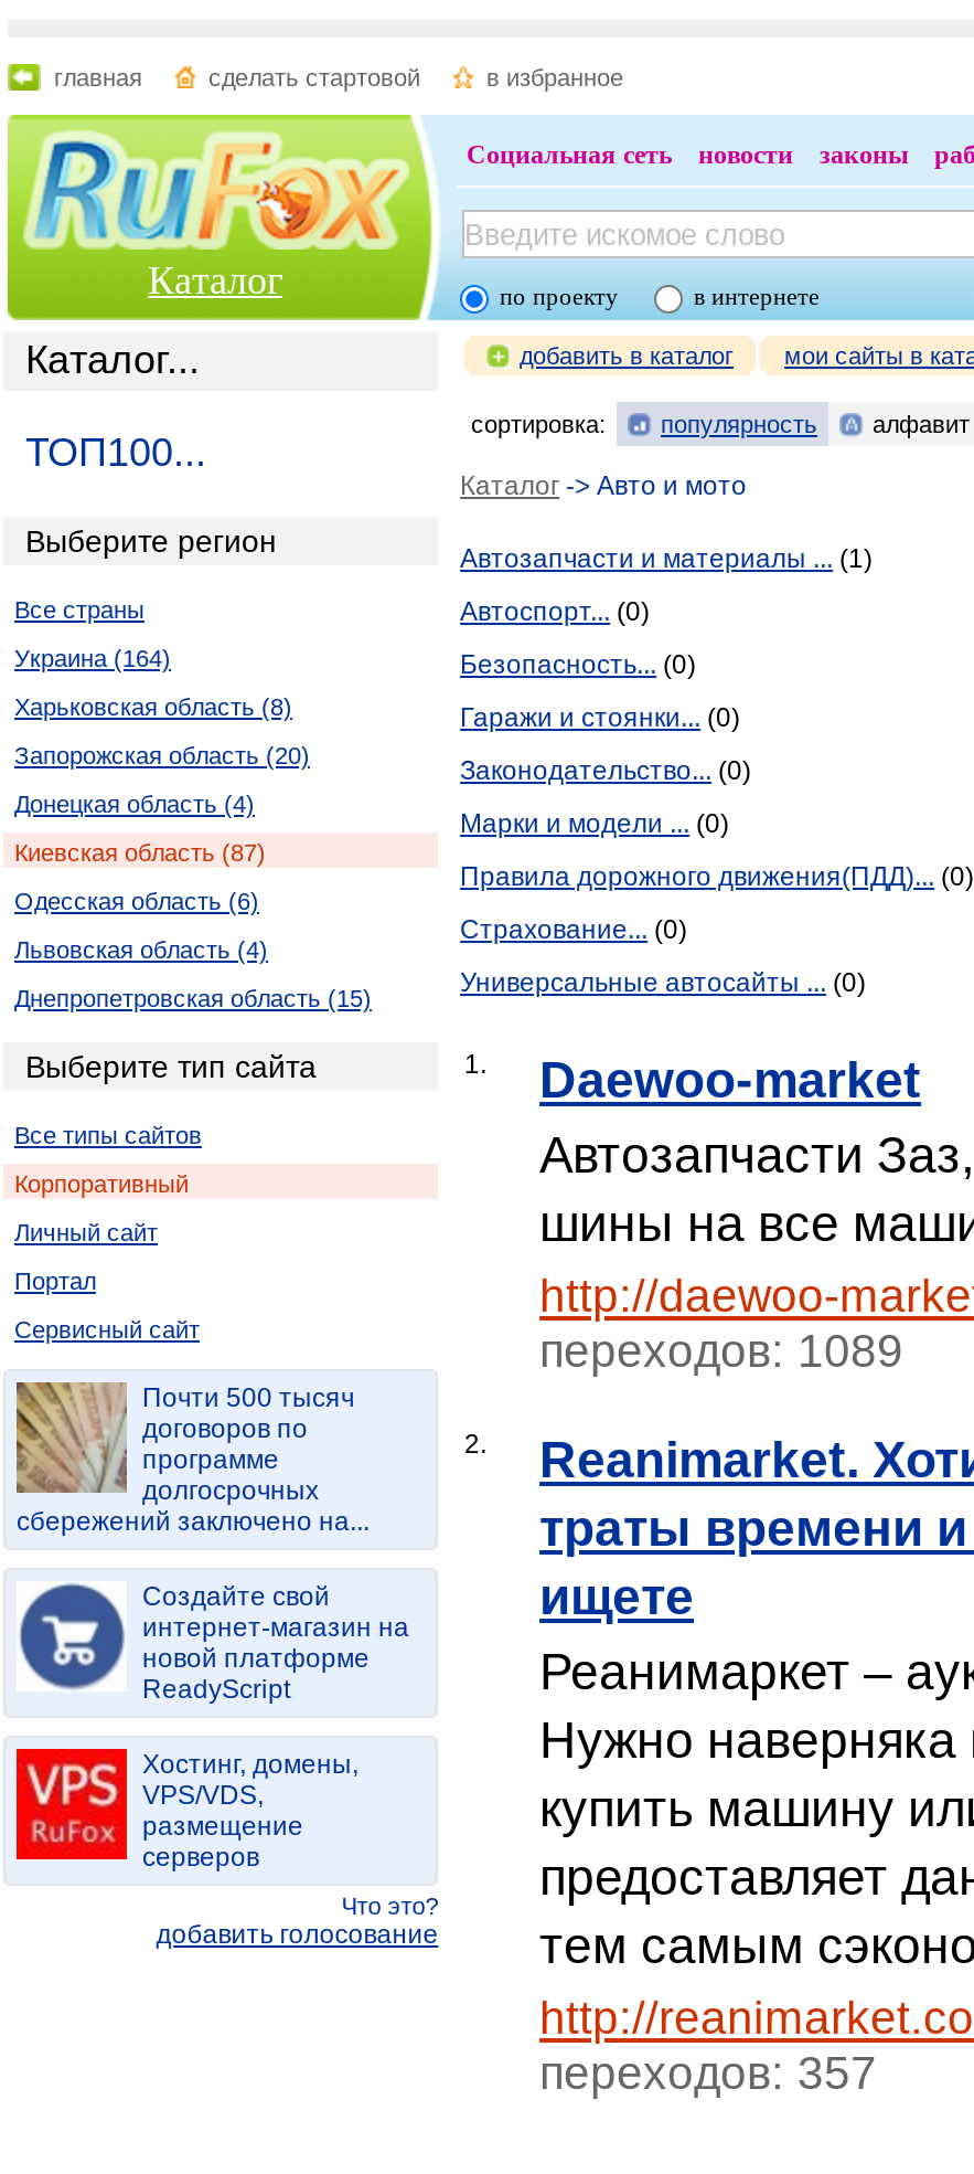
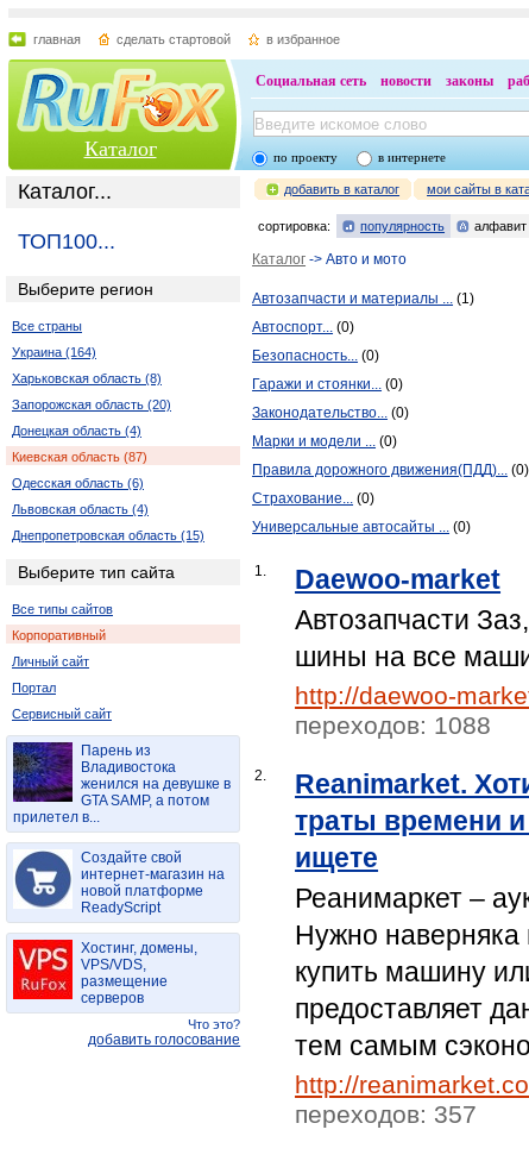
[539,1325,903,1376] переходов: 1089 -> [295,711,491,739] переходов: 1088
[14,1380,370,1537] [image] | Почти 500 тысяч | договоров по | программе | долгосрочных | сбережений заключено на... -> [12,741,231,826] [image] | Парень из | Владивостока | женился на девушке в | GTA SAMP, а потом | прилетел в...

